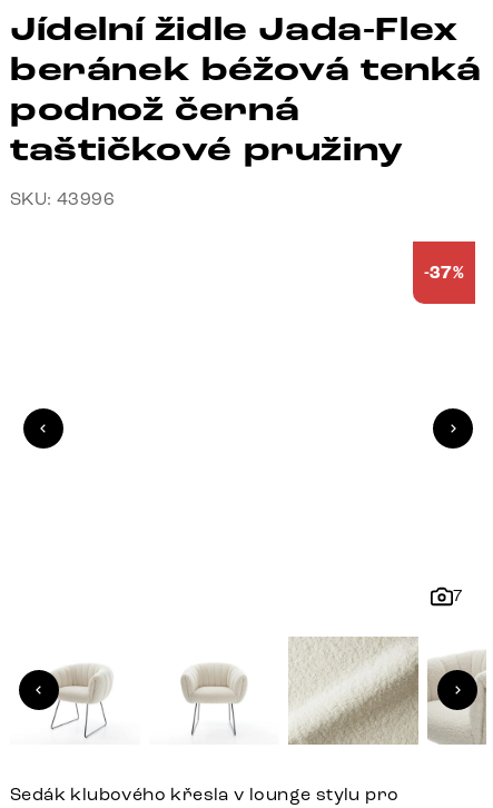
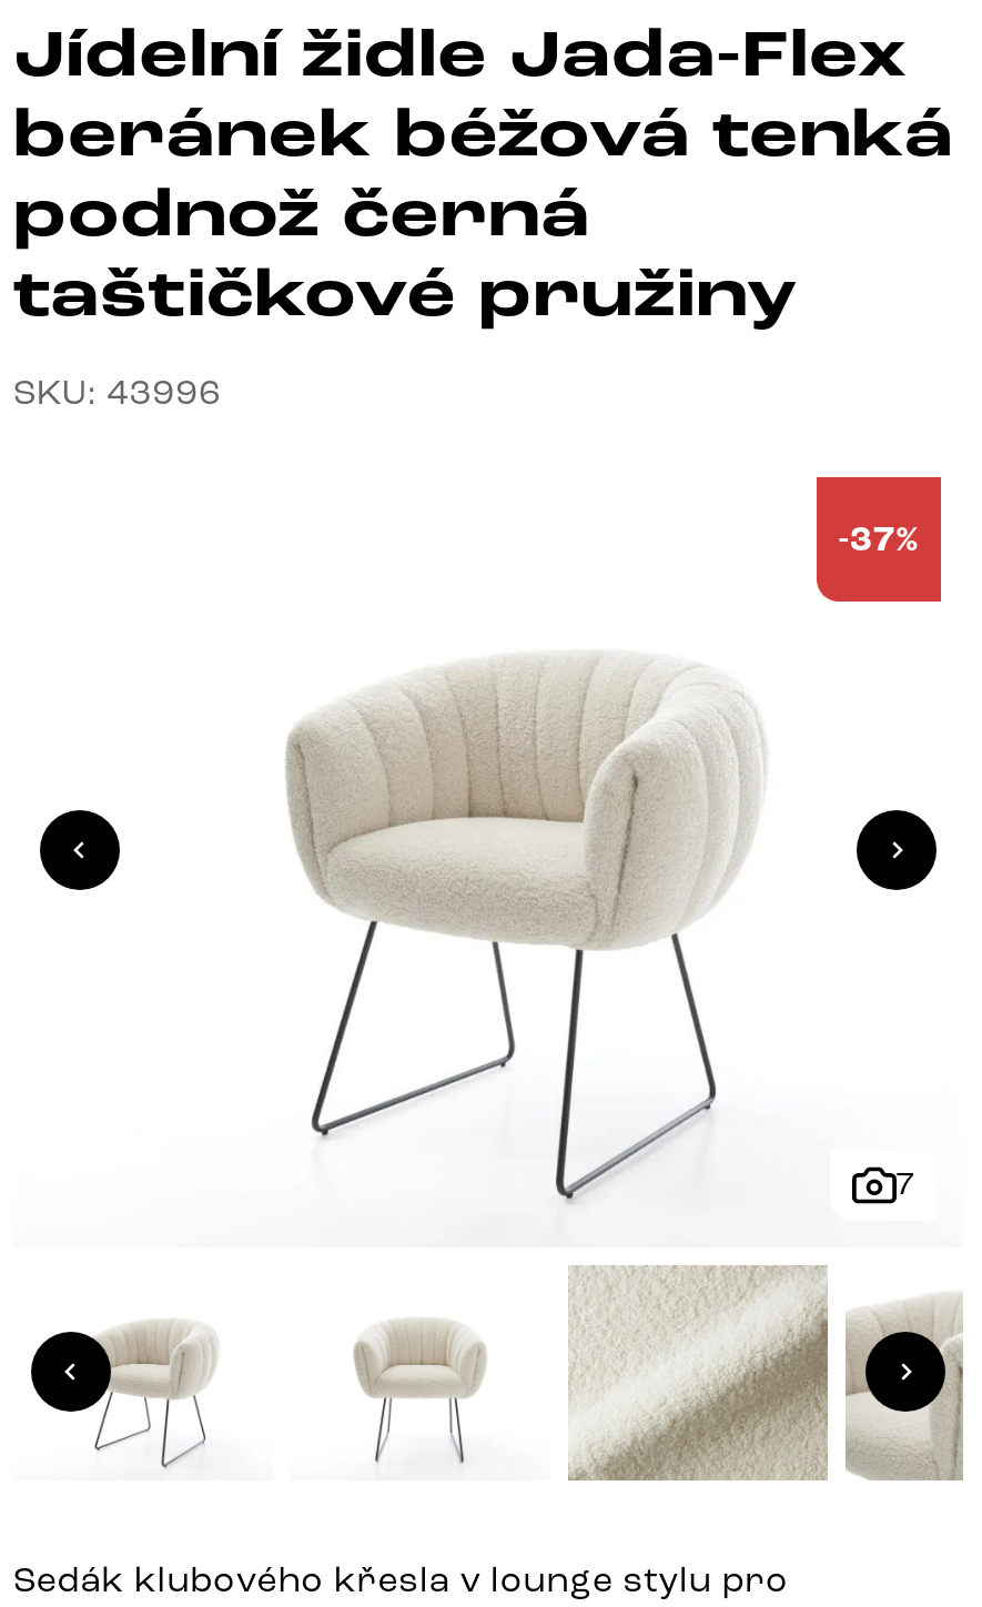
none -> [284,653,763,1205] [image]

